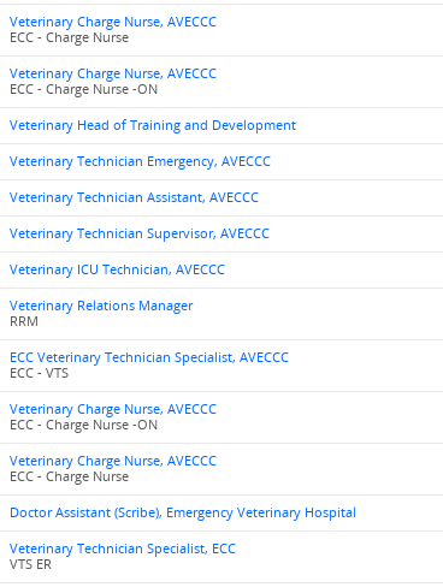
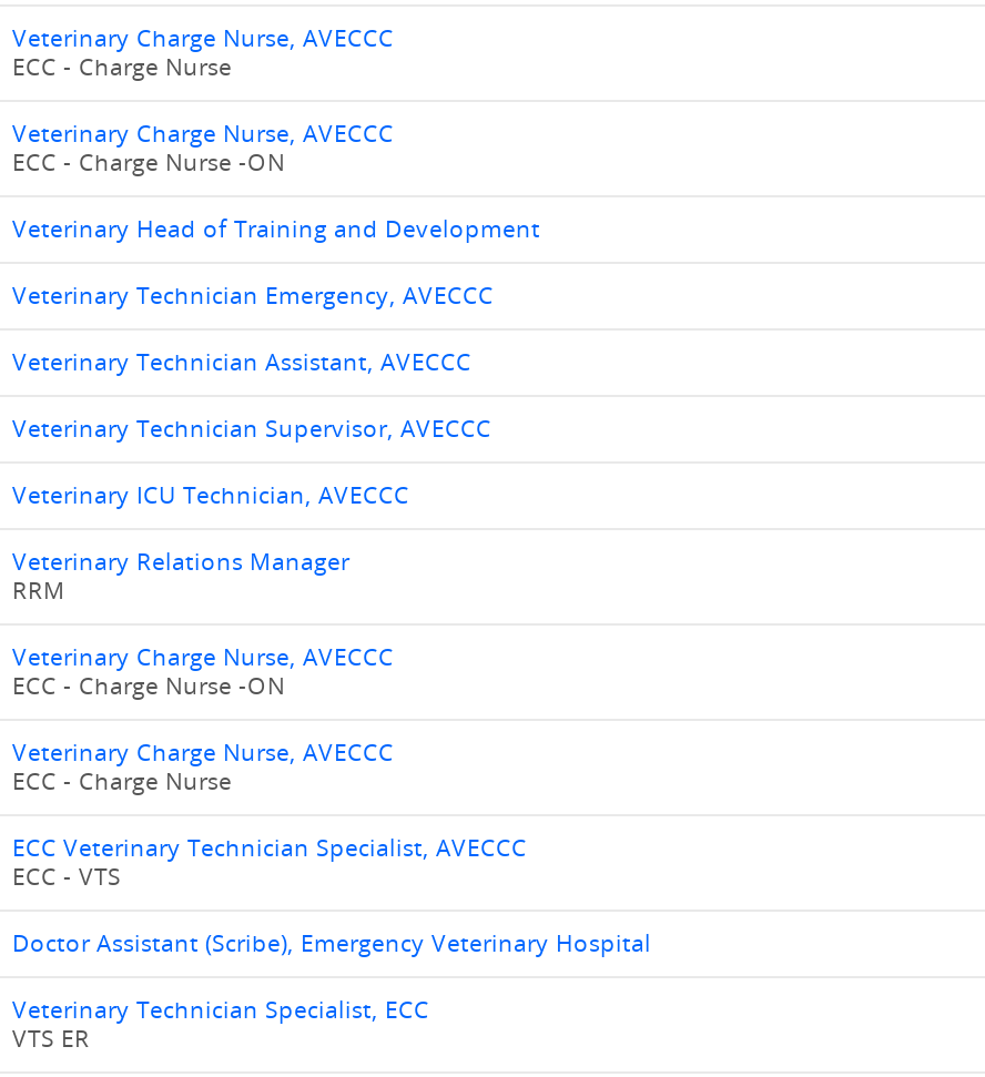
moved [10,349,289,381] -> [12,832,527,892]: ECC Veterinary Technician Specialist, AVECCC | ECC - VTS
moved [10,401,217,485] -> [12,641,394,796]: Veterinary Charge Nurse, AVECCC | ECC - Charge Nurse -ON | Veterinary Charge Nurse, AVECCC | ECC - Charge Nurse

